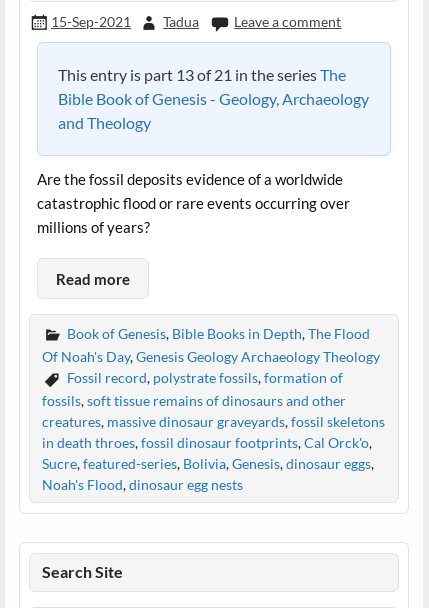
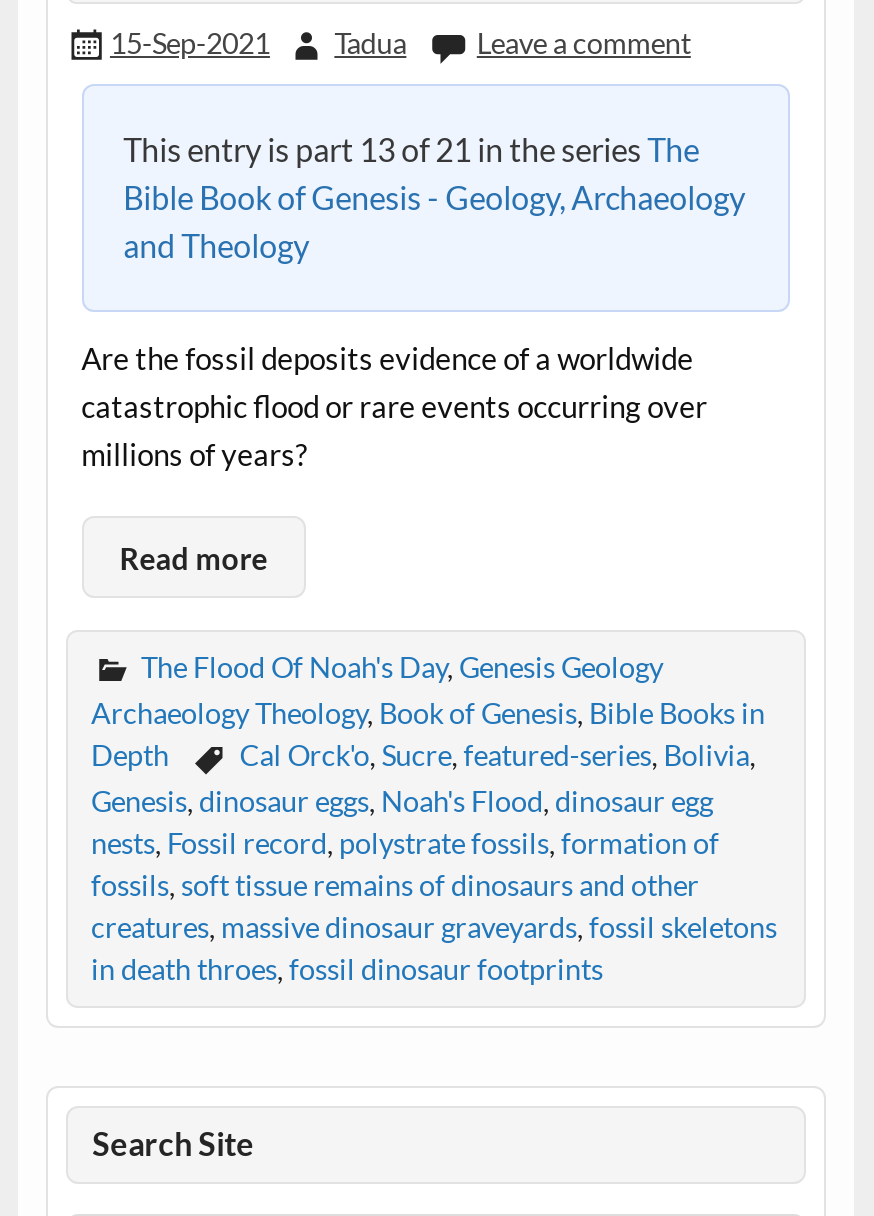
[41,325,379,386] Book of Genesis, Bible Books in Depth, The Flood | Of Noah's Day, Genesis Geology Archaeology Theology | Fossil record, polystrate fossils, formation of -> [91,649,765,861] The Flood Of Noah's Day, Genesis Geology | Archaeology Theology, Book of Genesis, Bible Books in | Depth | Cal Orck'o, Sucre, featured-series, Bolivia, | Genesis, dinosaur eggs, Noah's Flood, dinosaur egg | nests, Fossil record, polystrate fossils, formation of
moved [41,392,384,430] -> [91,869,777,945]: fossils, soft tissue remains of dinosaurs and other | creatures, massive dinosaur graveyards, fossil skeletons
[41,434,373,493] in death throes, fossil dinosaur footprints, Cal Orck'o, | Sucre, featured-series, Bolivia, Genesis, dinosaur eggs, | Noah's Flood, dinosaur egg nests -> [91,953,603,987] in death throes, fossil dinosaur footprints

